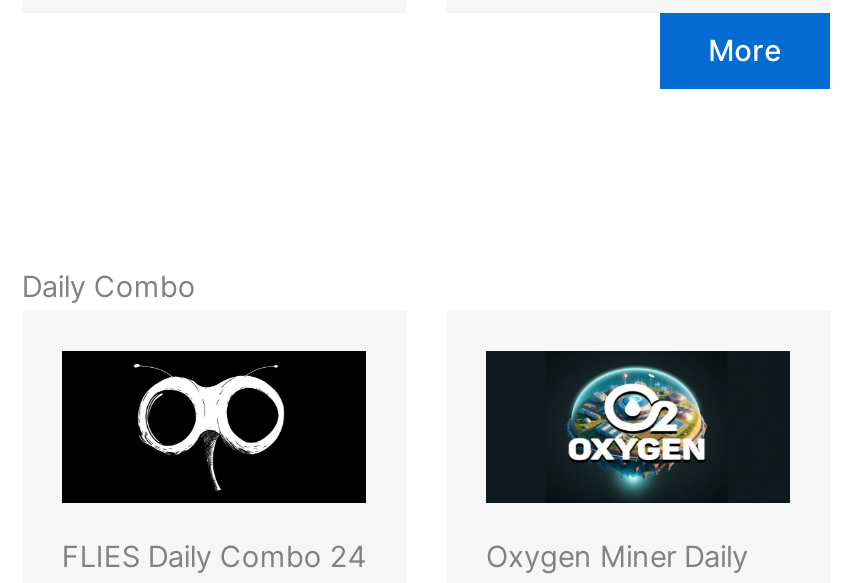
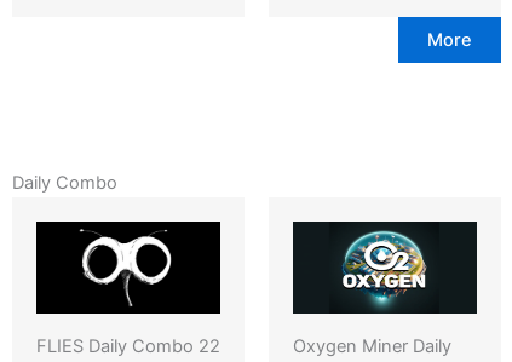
[62,539,366,575] FLIES Daily Combo 24 -> [36,335,220,357] FLIES Daily Combo 22

